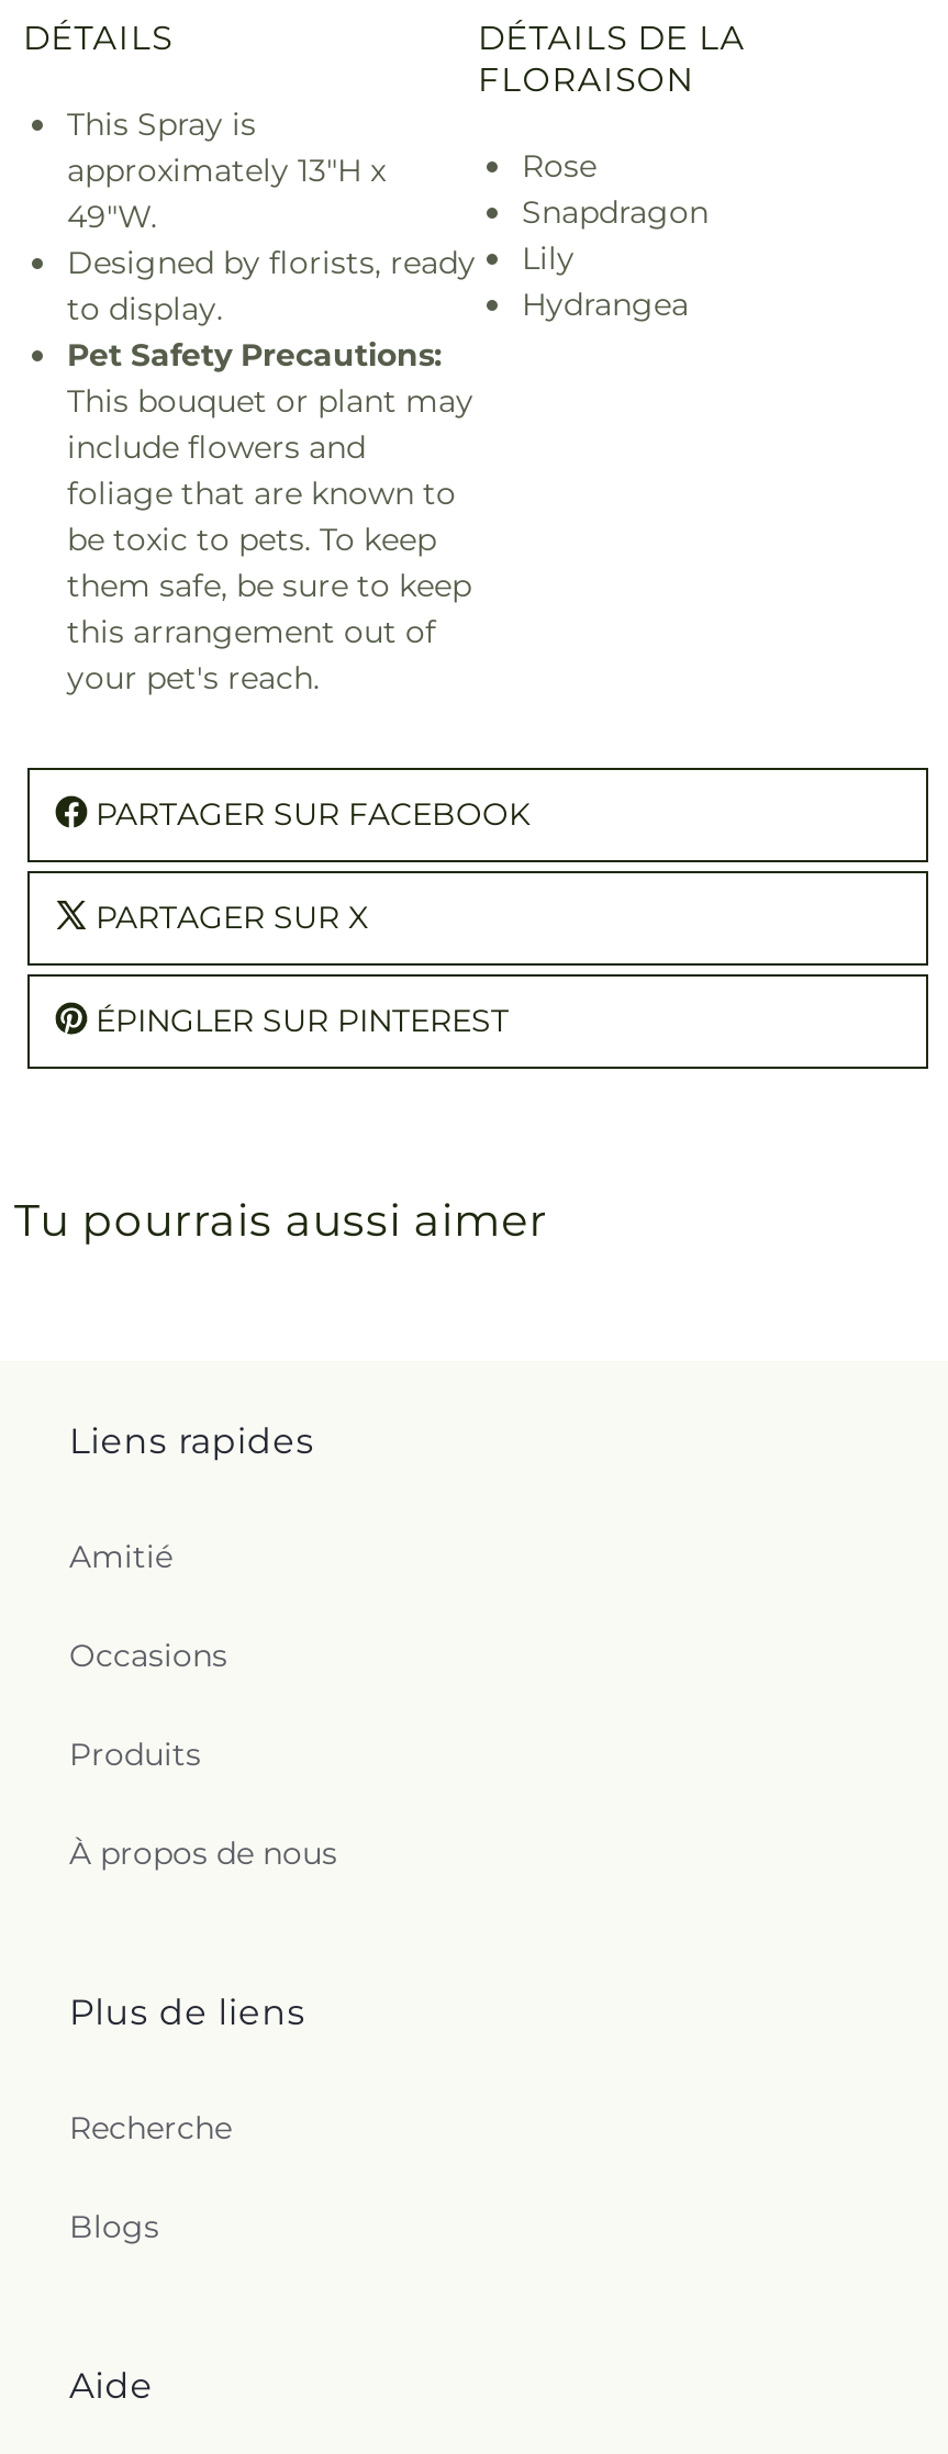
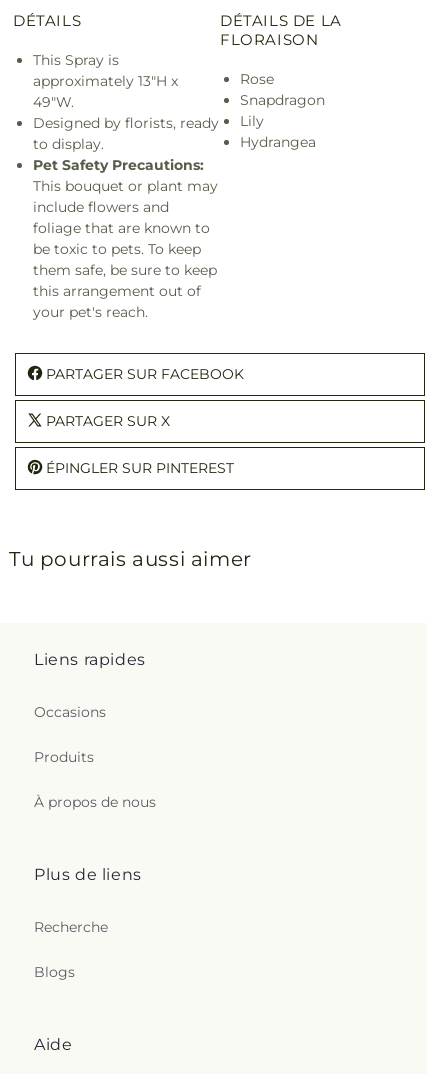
[69,1537,172,1577] Amitié -> none

